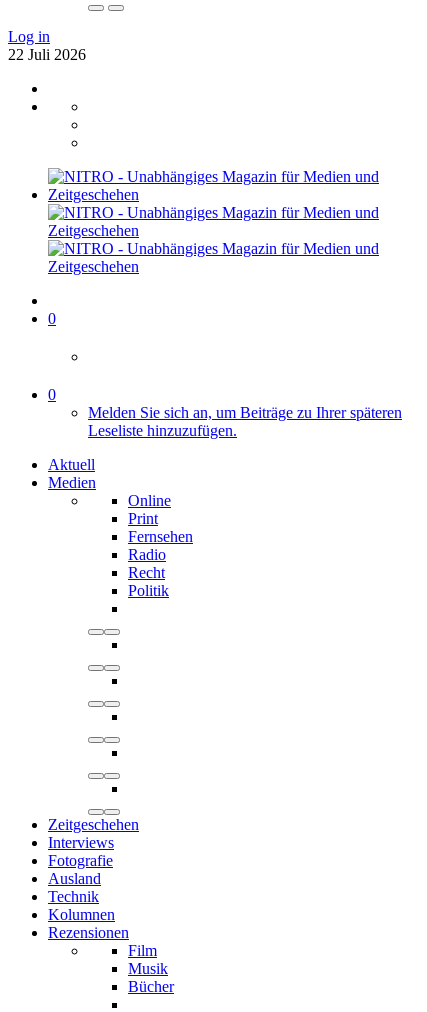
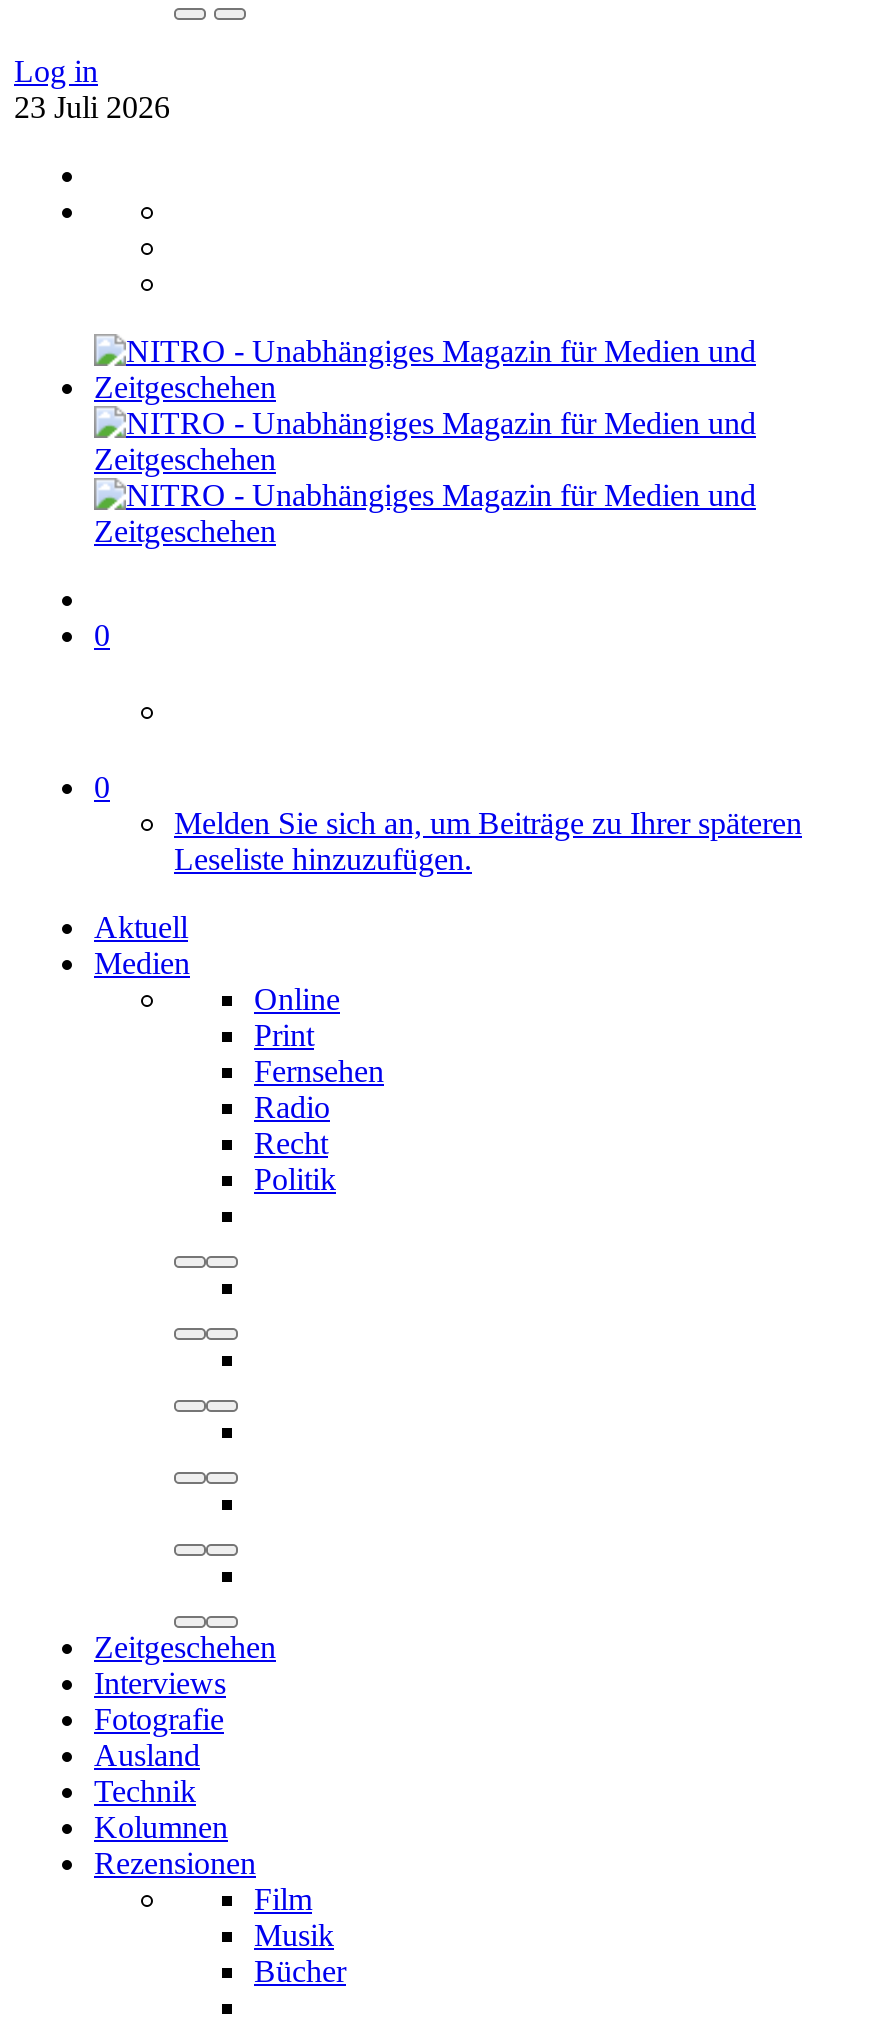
[8,46,86,63] 22 Juli 2026 -> [14,90,170,124] 23 Juli 2026

